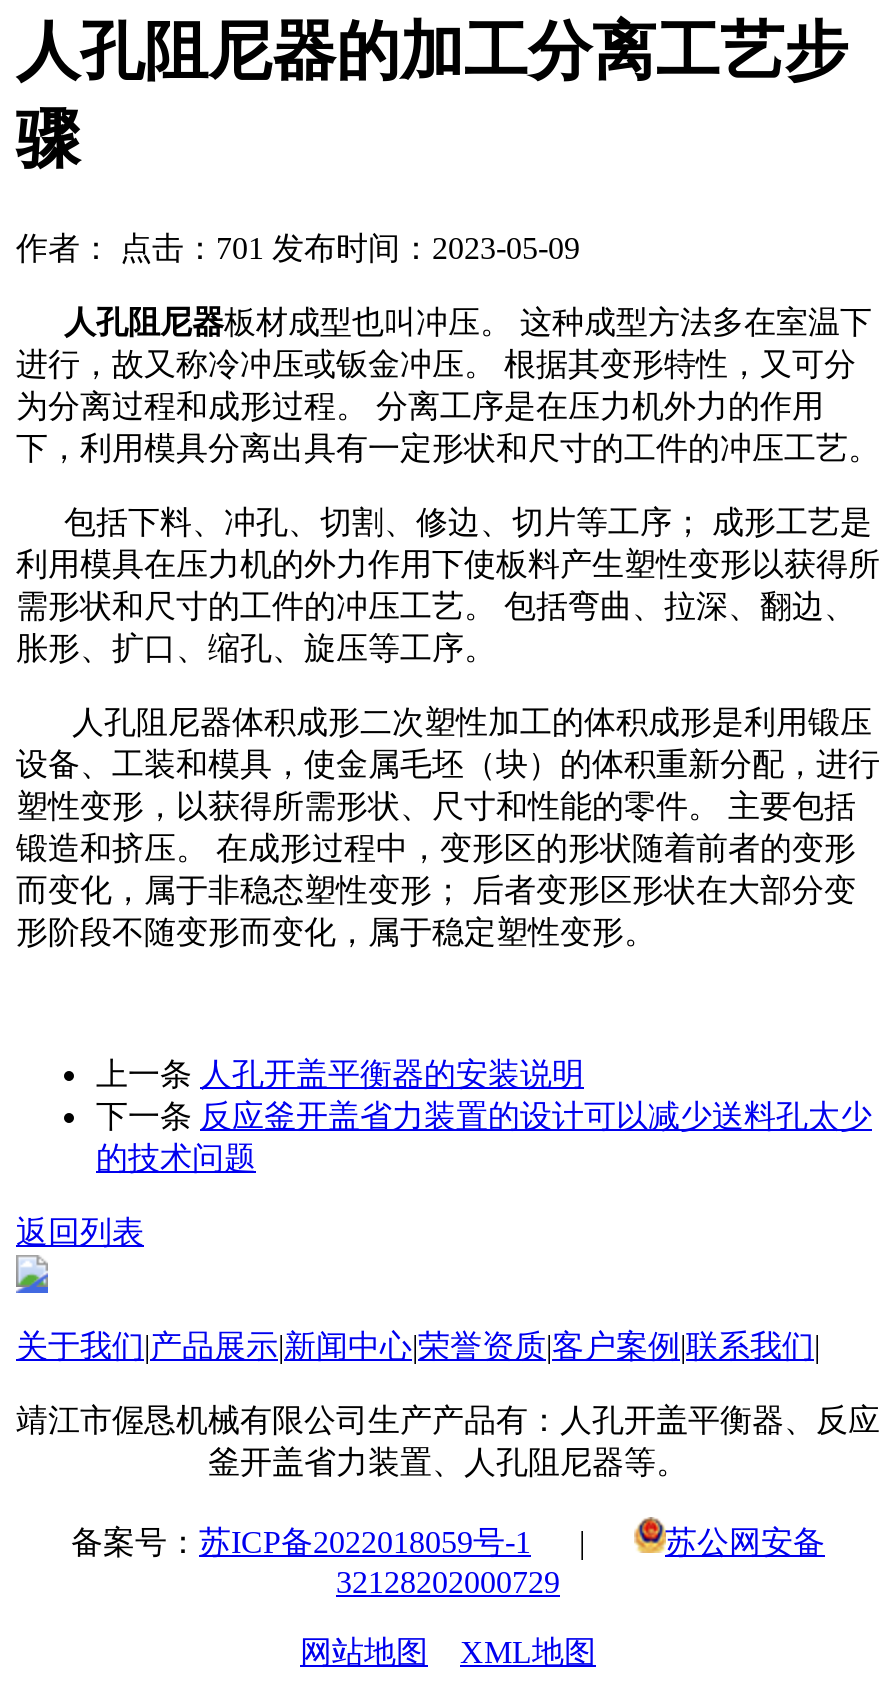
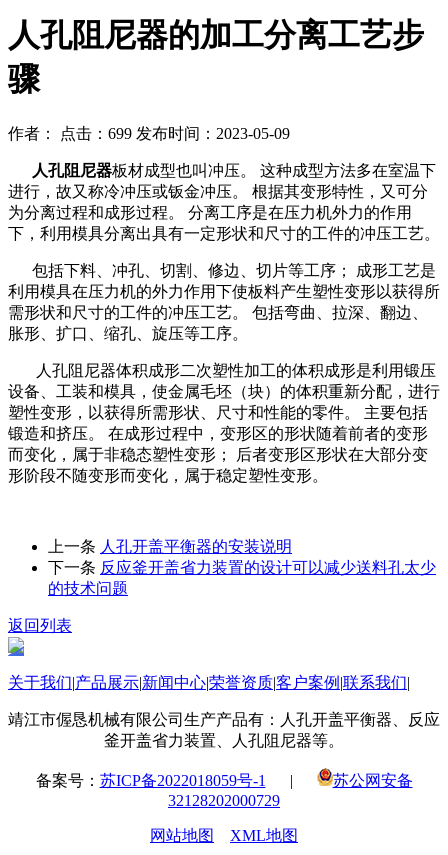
[16,231,580,265] 作者： 点击：701 发布时间：2023-05-09 -> [8,125,290,142] 作者： 点击：699 发布时间：2023-05-09

